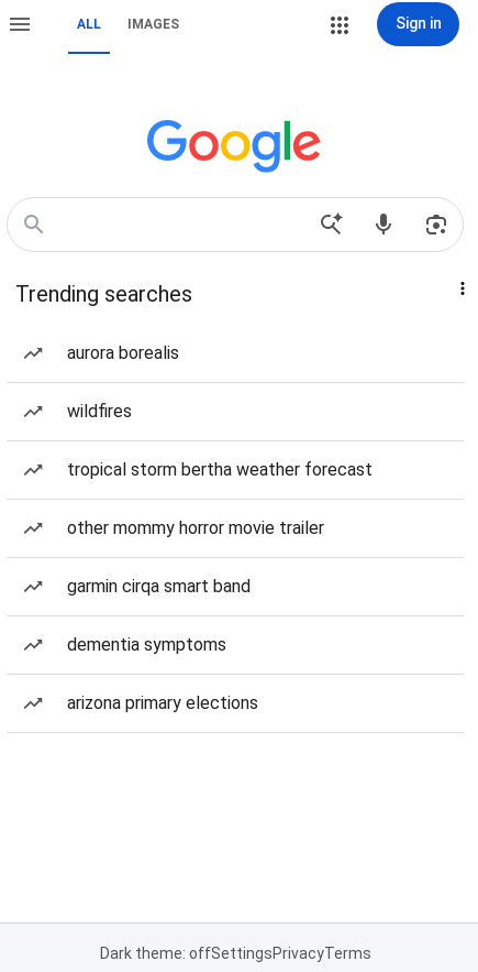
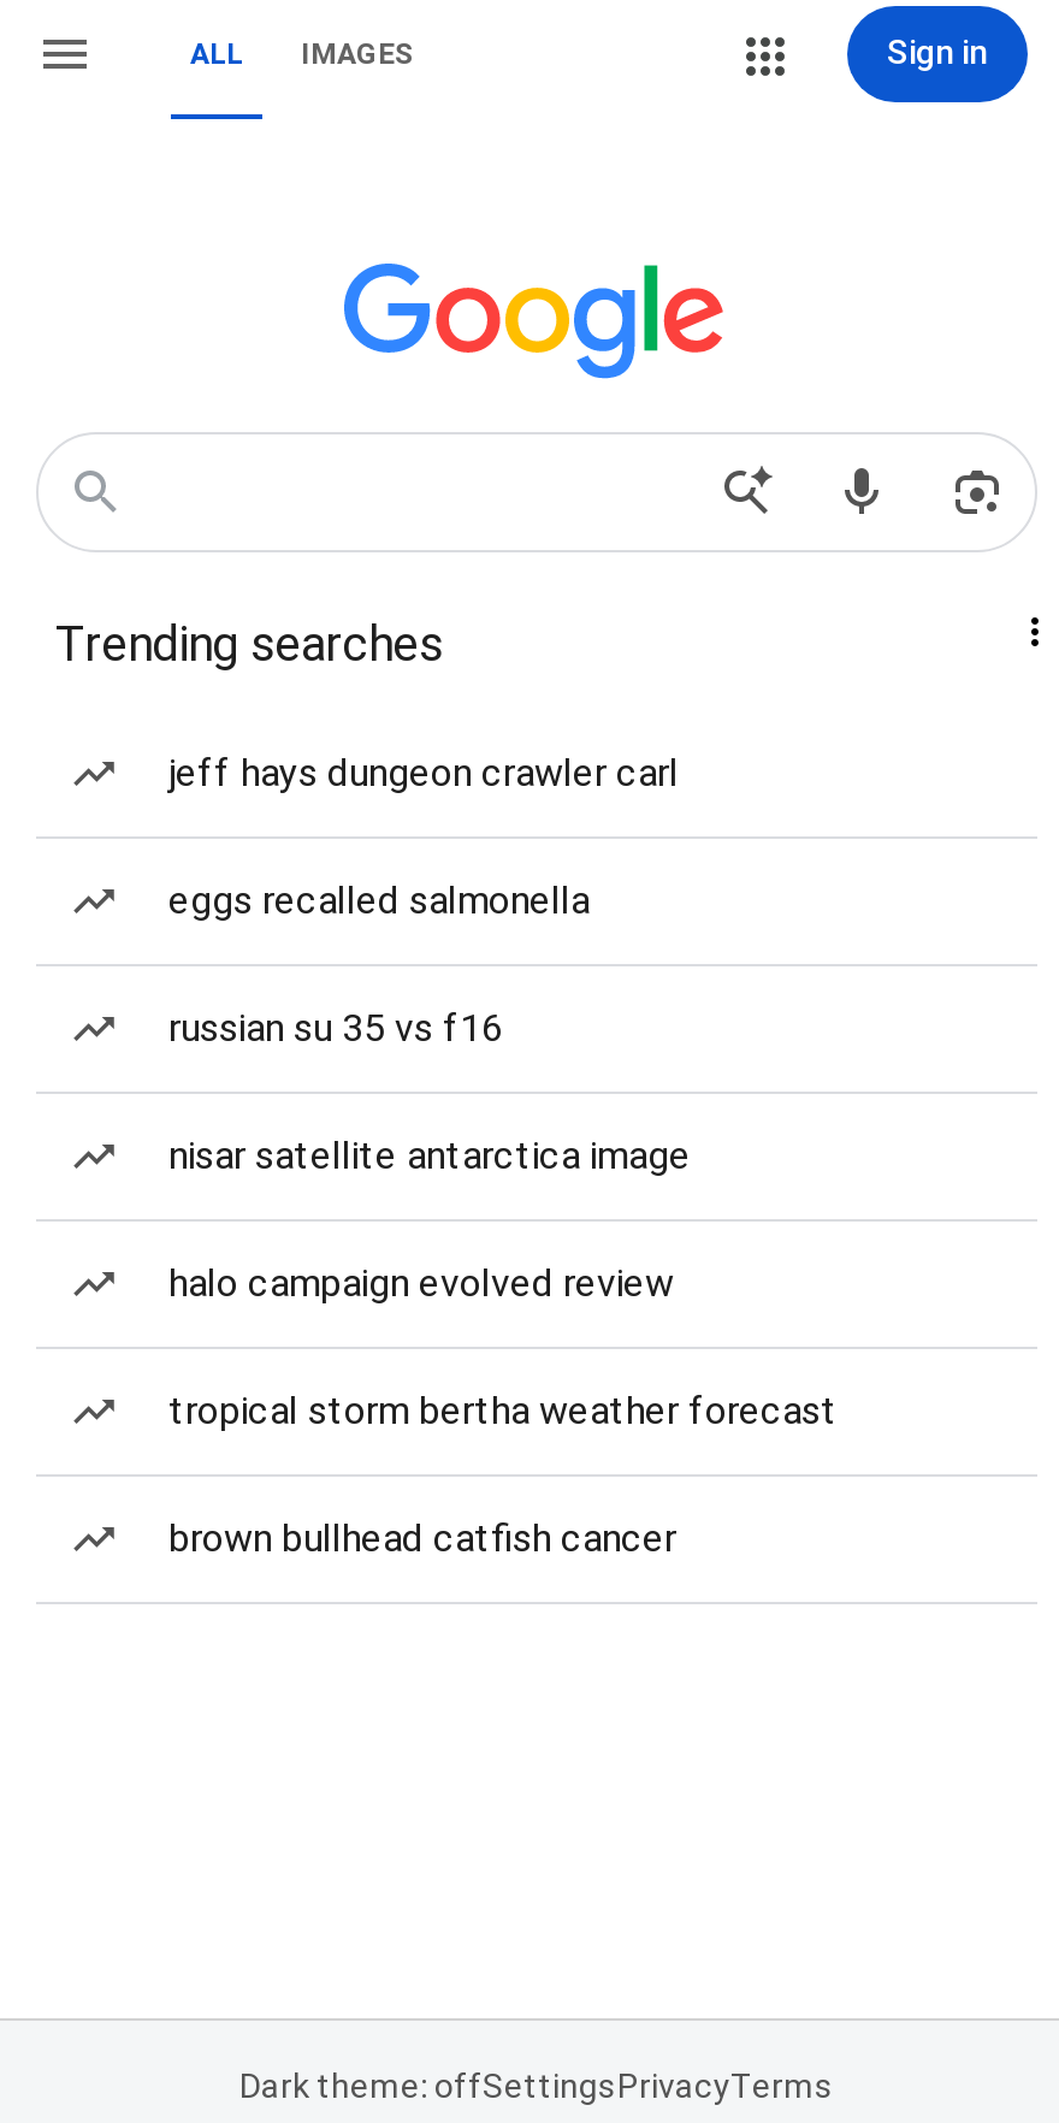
[67,342,179,422] aurora borealis | wildfires -> [168,750,691,1306] jeff hays dungeon crawler carl | eggs recalled salmonella | russian su 35 vs f16 | nisar satellite antarctica image | halo campaign evolved review
moved [67,459,373,480] -> [168,1388,838,1433]: tropical storm bertha weather forecast
[67,517,324,713] other mommy horror movie trailer | garmin cirqa smart band | dementia symptoms | arizona primary elections -> [168,1515,676,1561] brown bullhead catfish cancer

